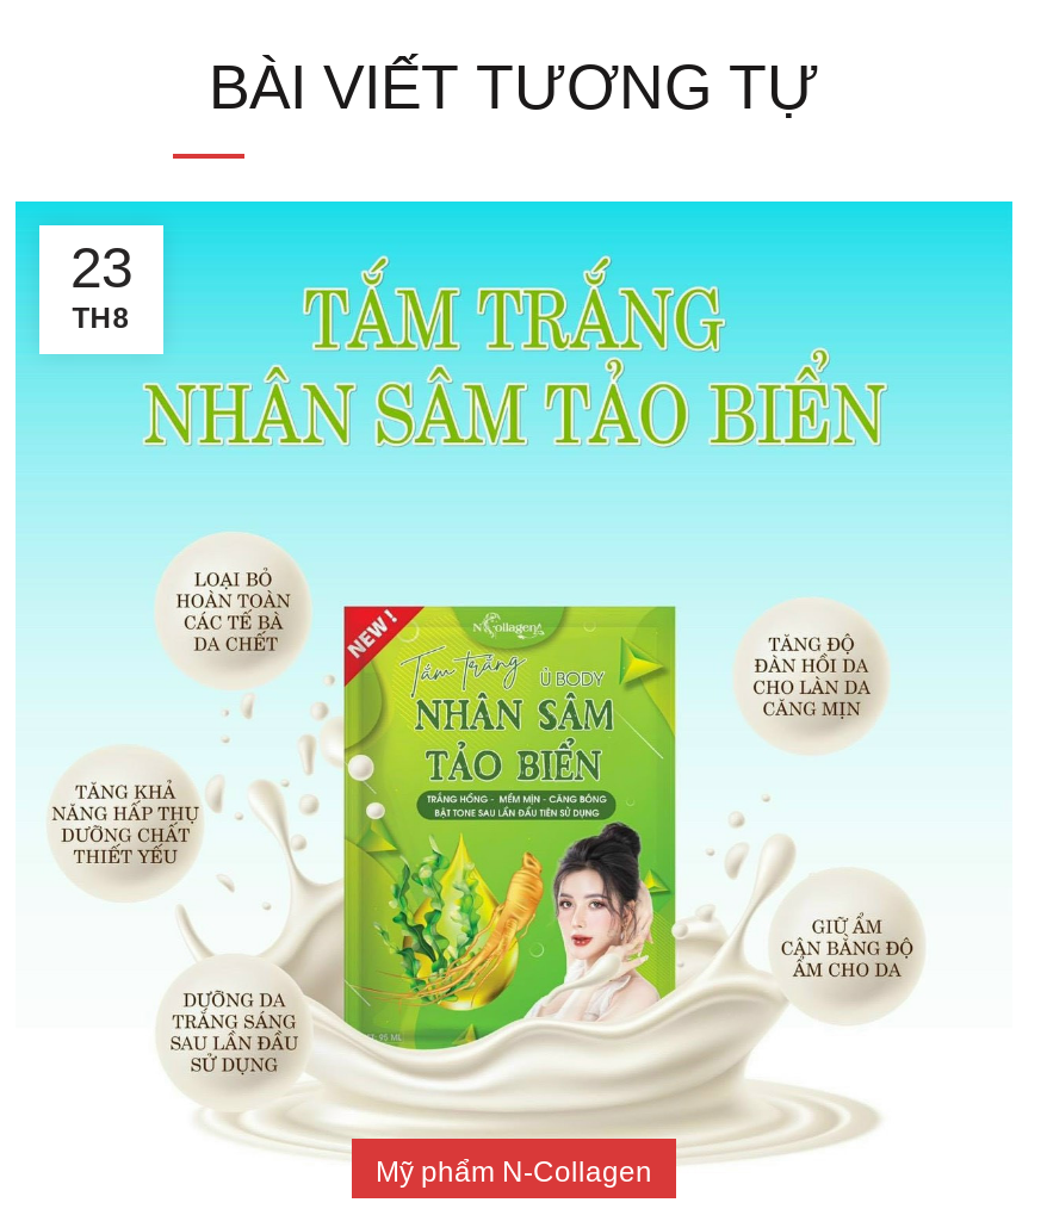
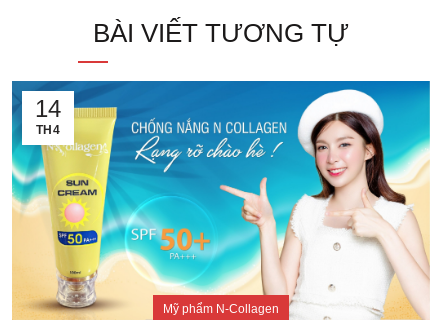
[13,199,1015,1198] [image] | 23 | TH8 -> [11,80,430,321] [image] | 14 | TH4

